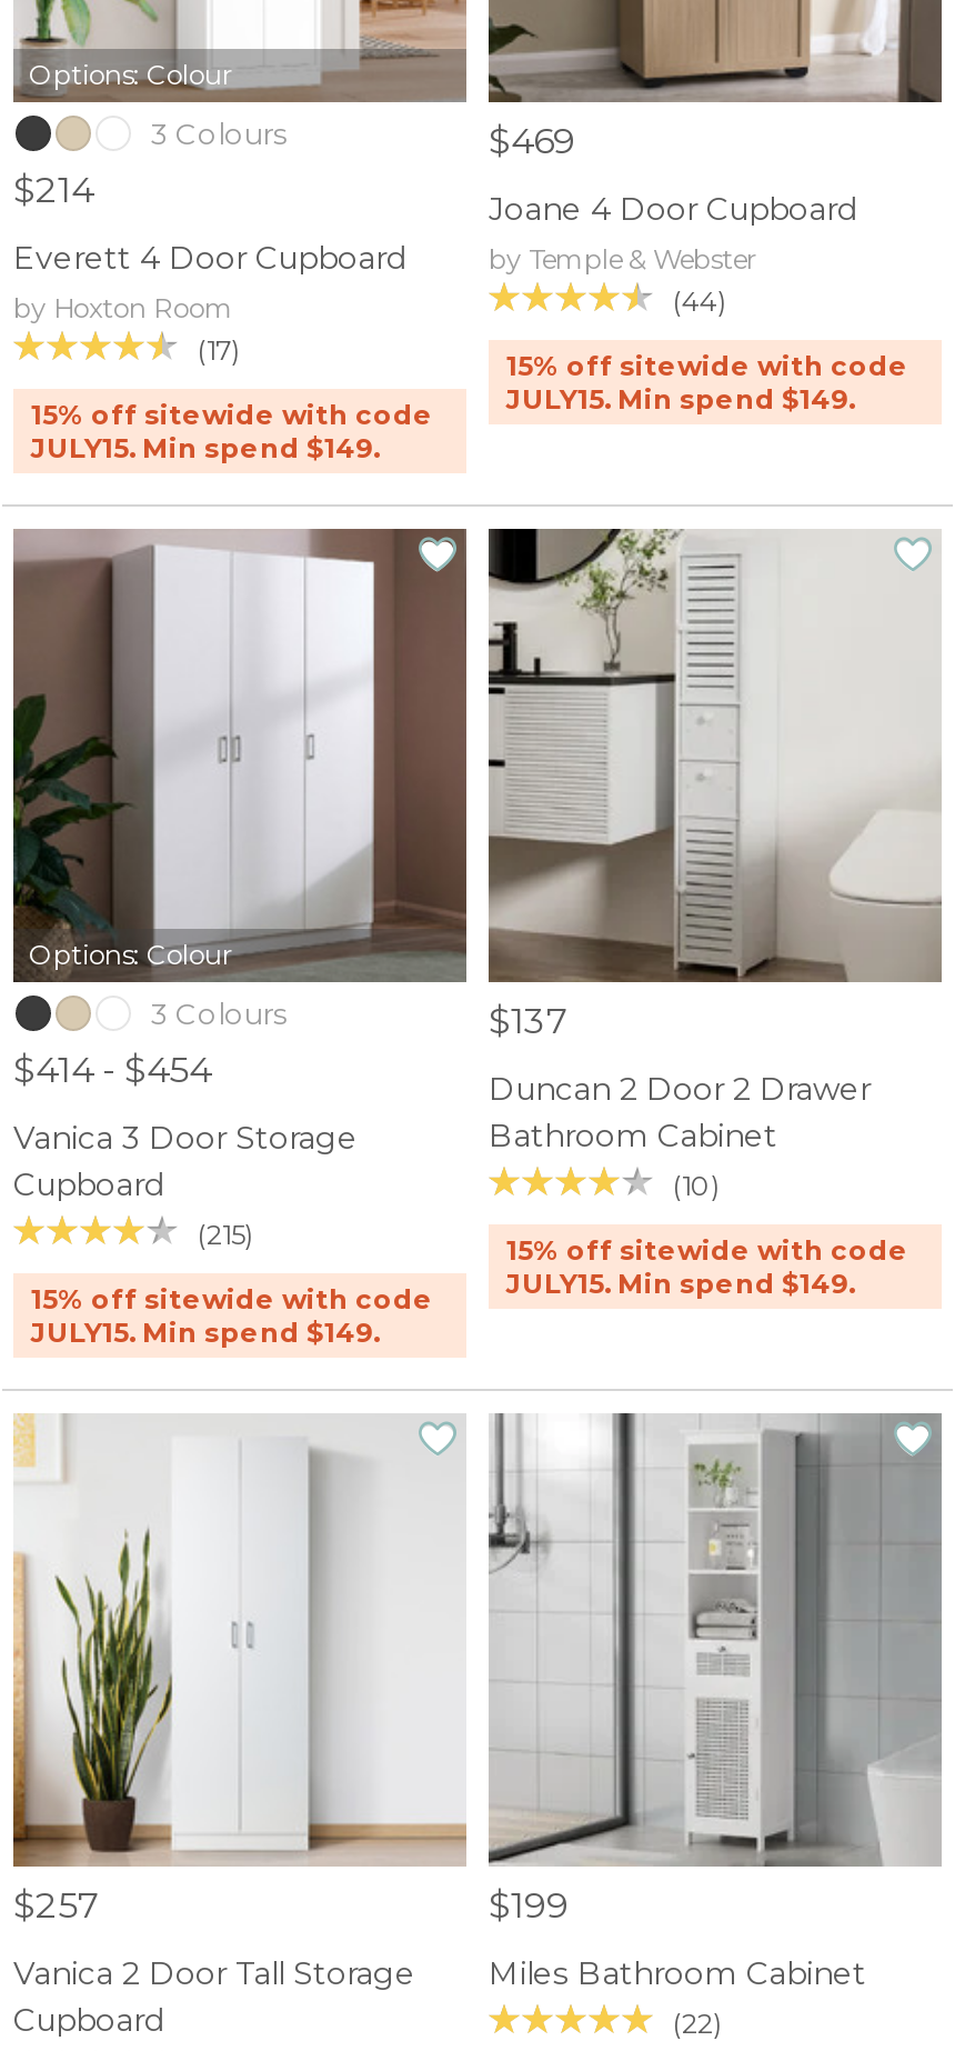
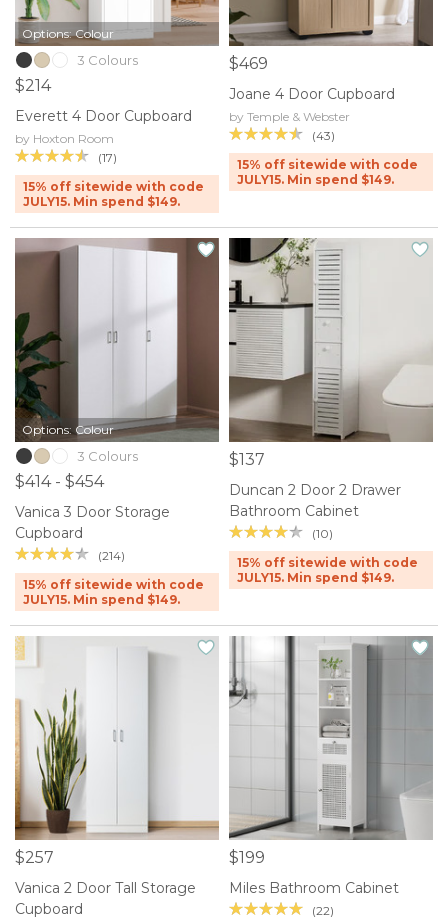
[673,284,726,317] (44) -> [312,128,335,143] (43)
[198,1217,253,1251] (215) -> [98,548,125,563] (214)

